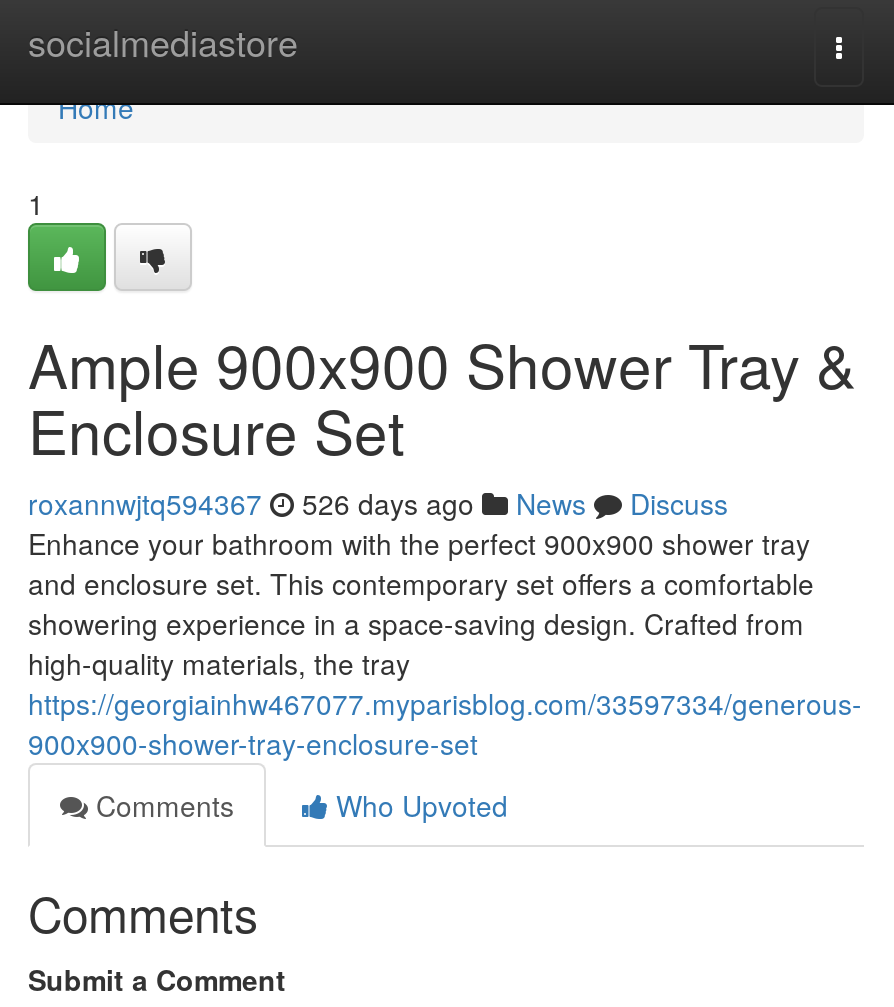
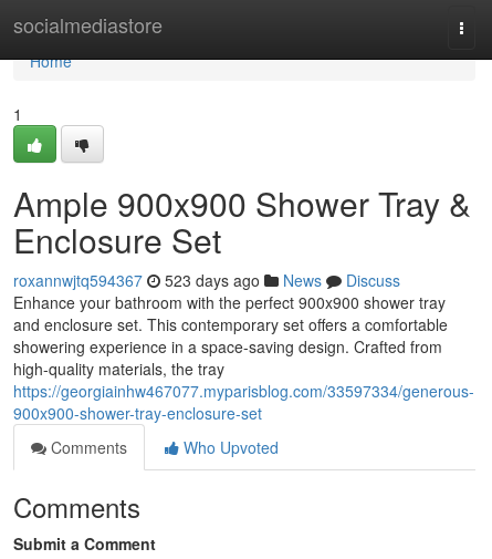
[28,483,728,523] roxannwjtq594367 526 days ago News Discuss -> [13,269,400,291] roxannwjtq594367 523 days ago News Discuss

